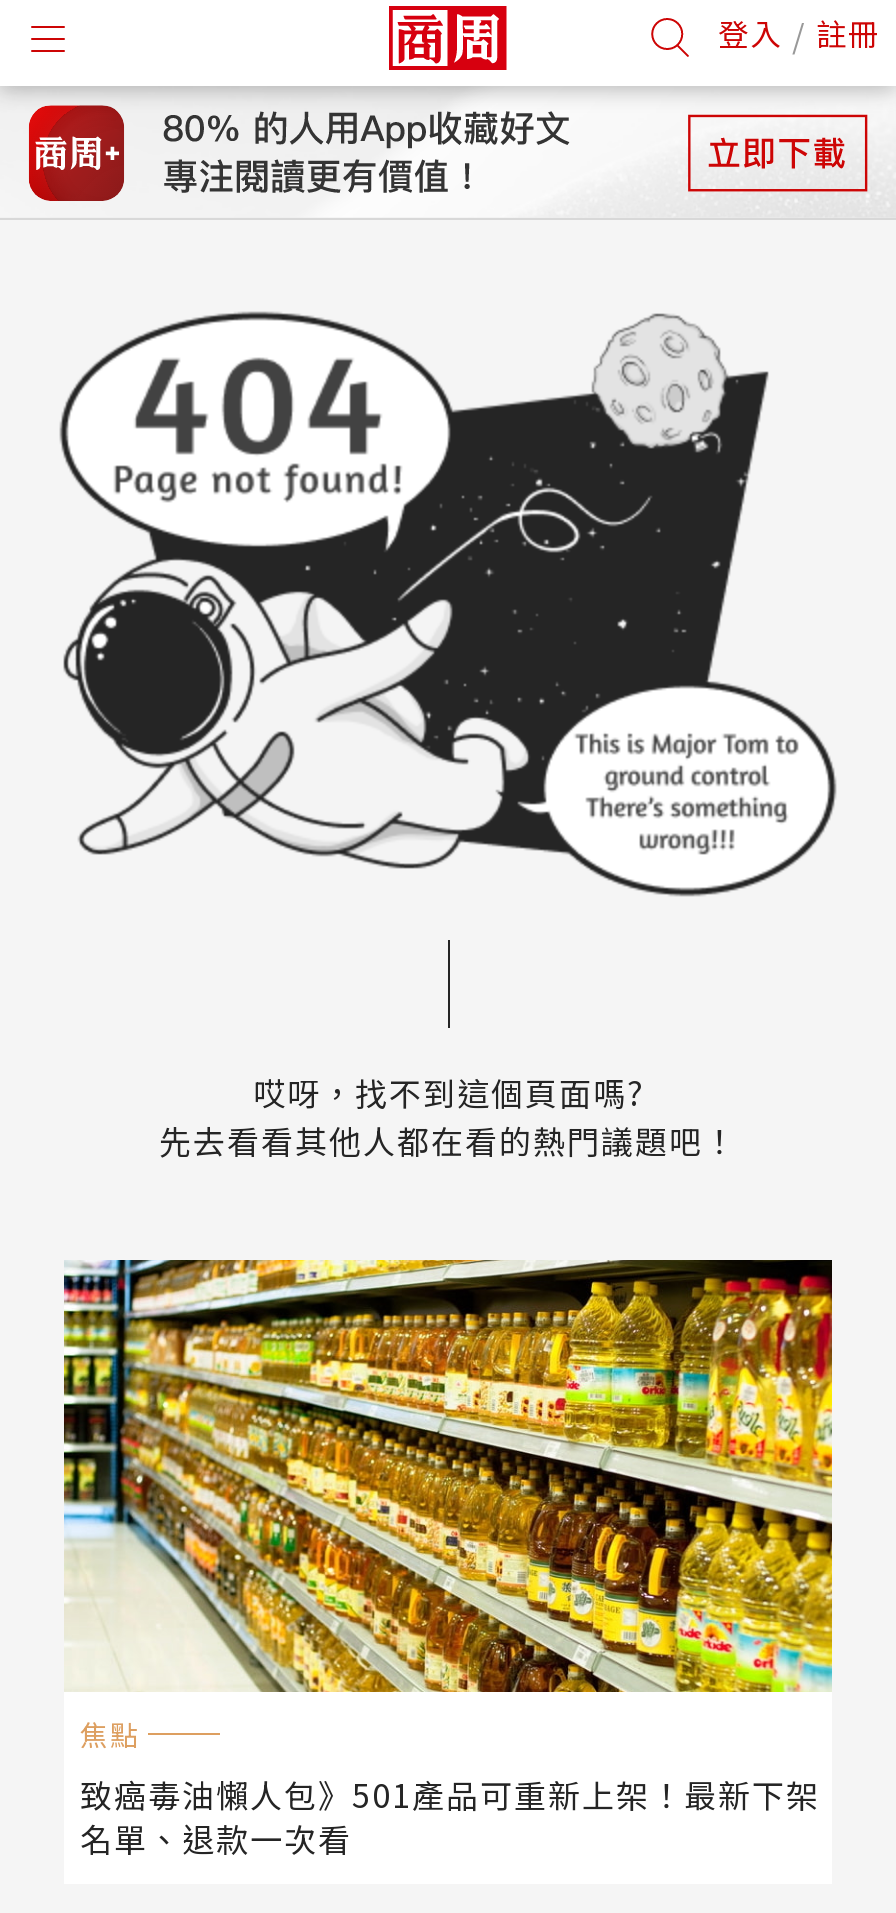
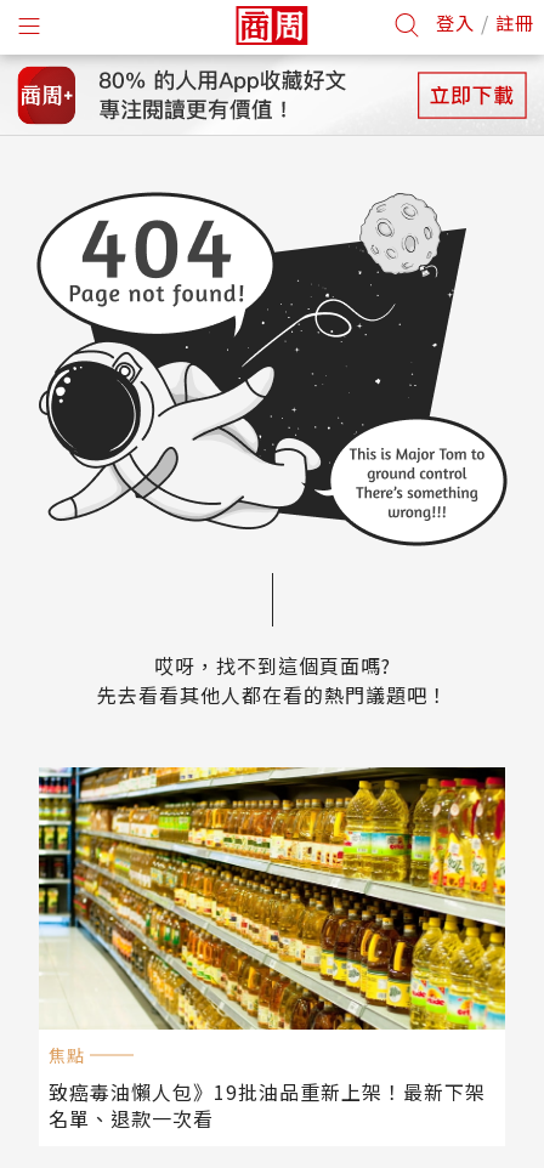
[80,1770,820,1818] 致癌毒油懶人包》501產品可重新上架！最新下架 -> [49,1077,486,1106] 致癌毒油懶人包》19批油品重新上架！最新下架

